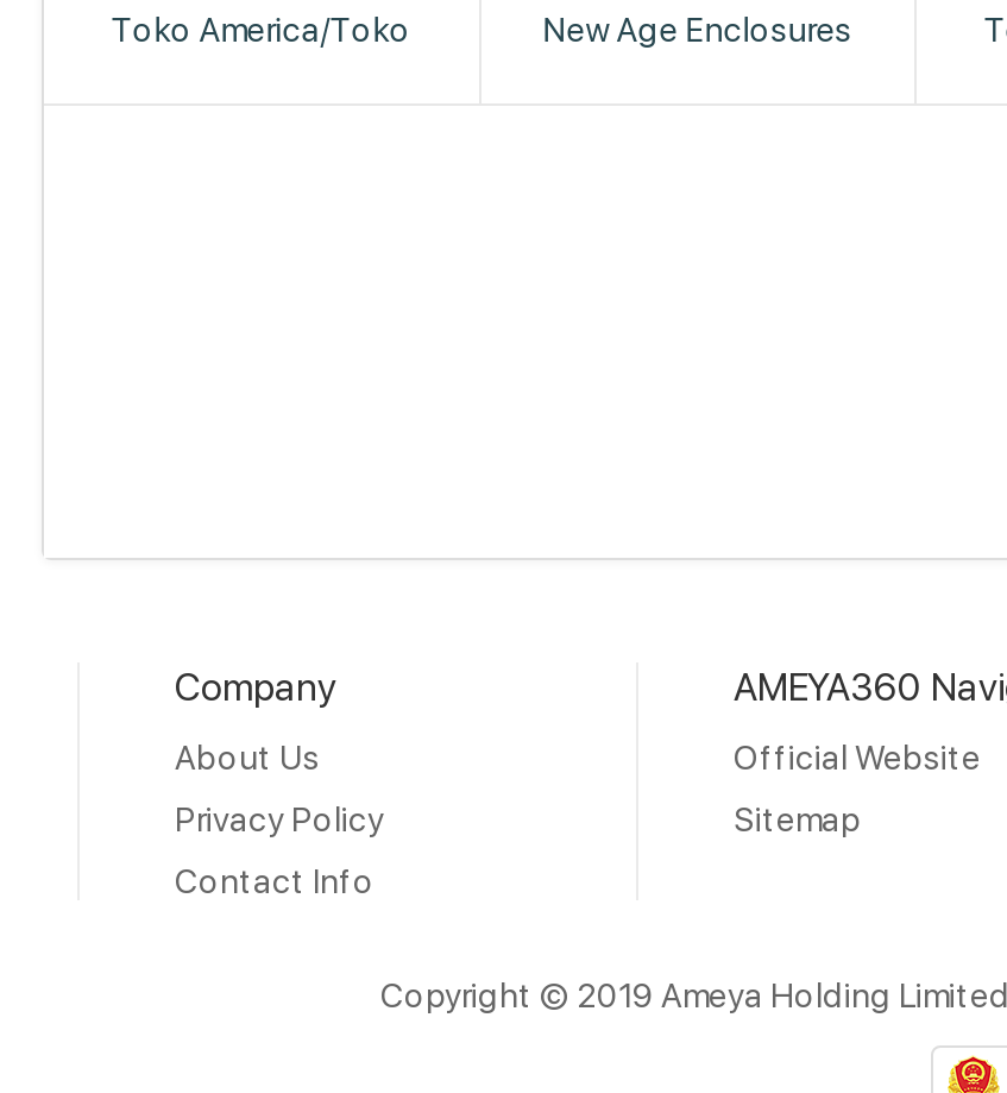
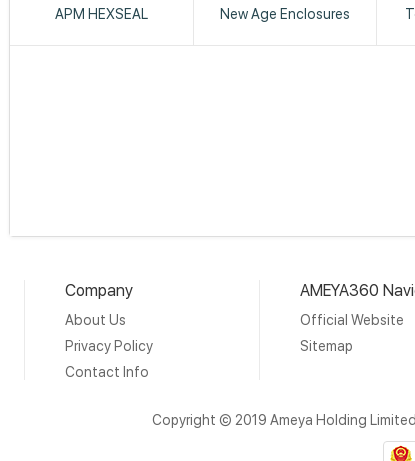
[111,11,411,49] Toko America/Toko -> [55,6,148,22] APM HEXSEAL

